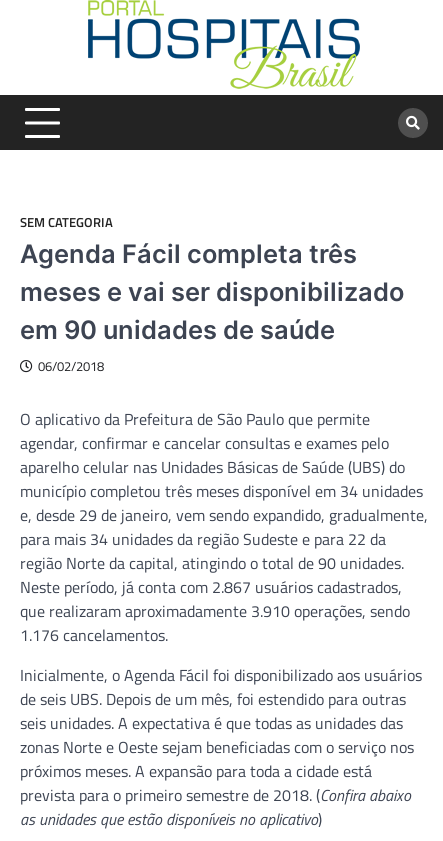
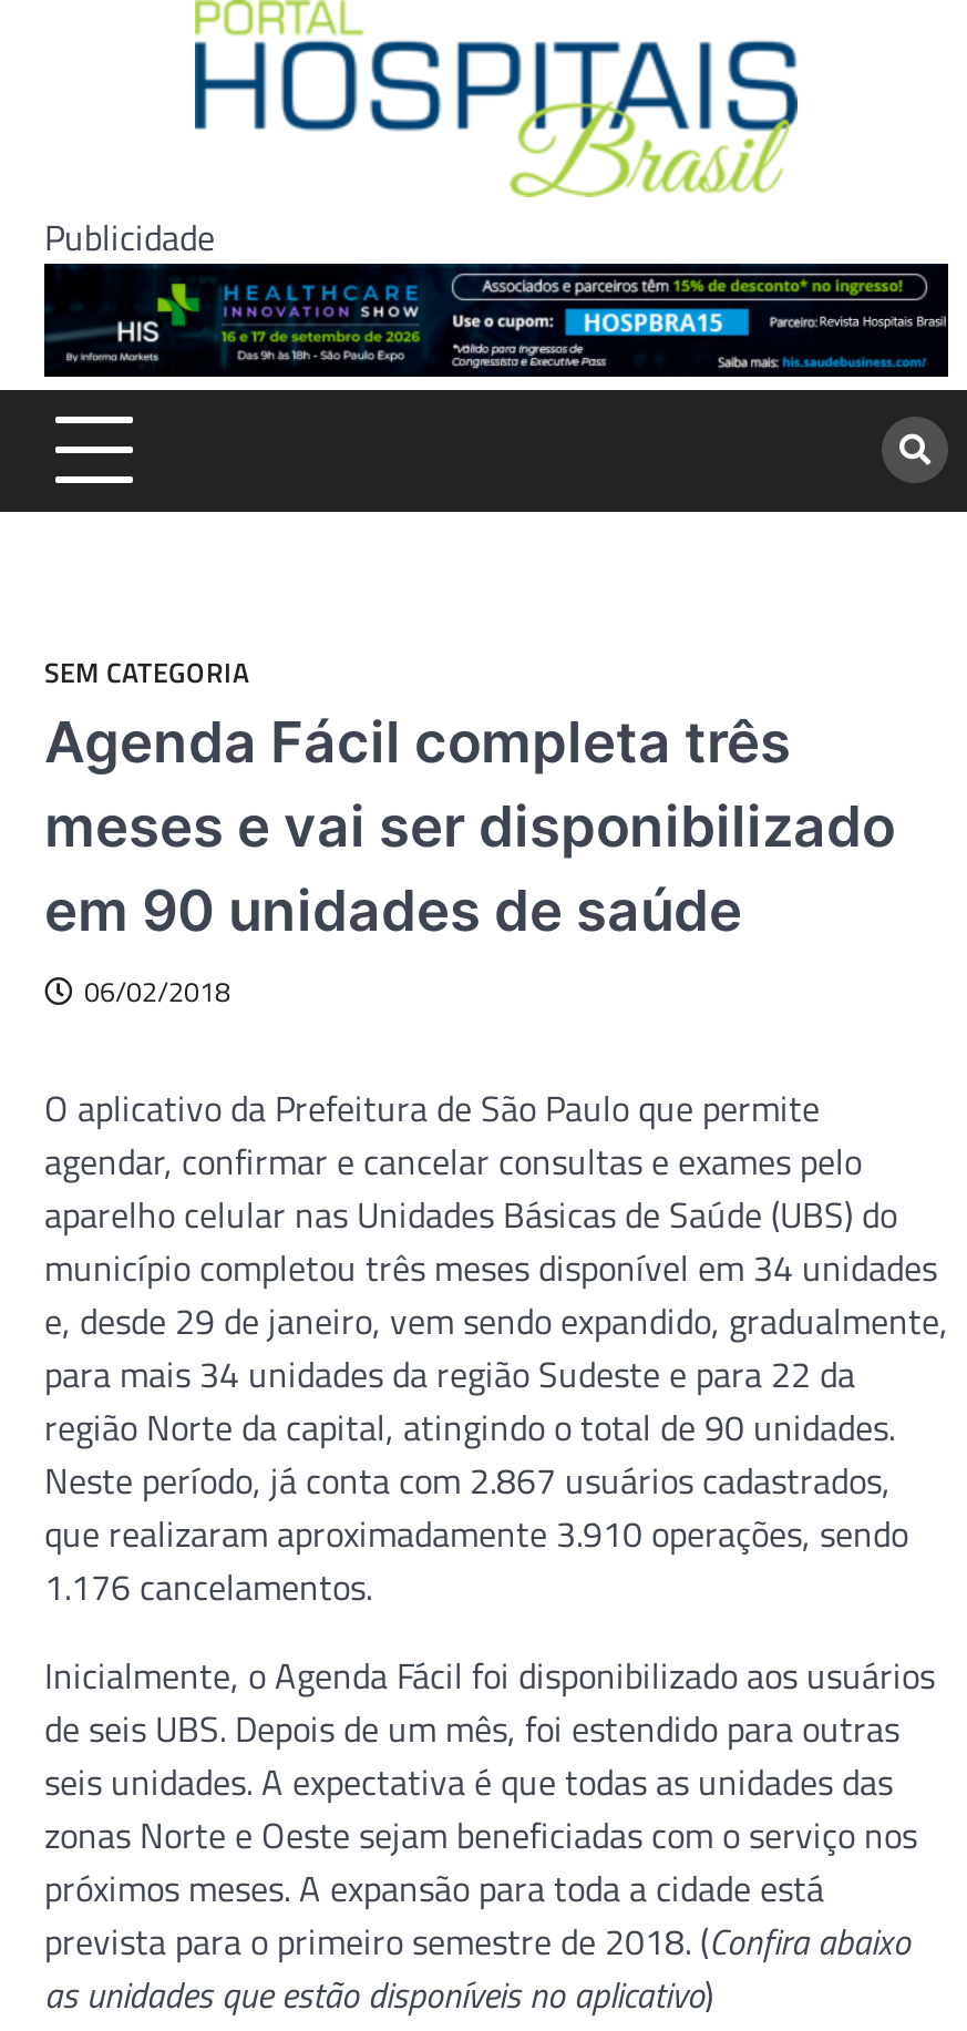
none -> [44,211,215,264] Publicidade

